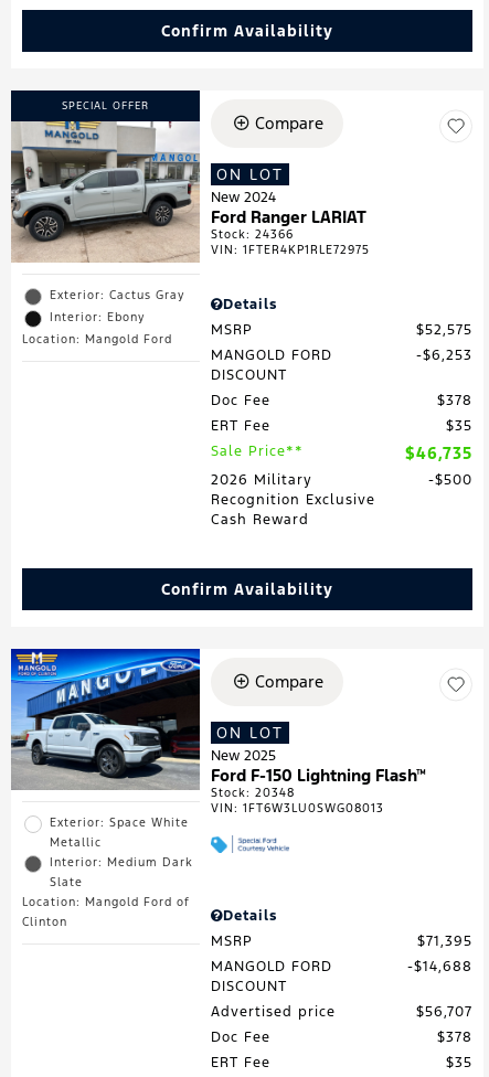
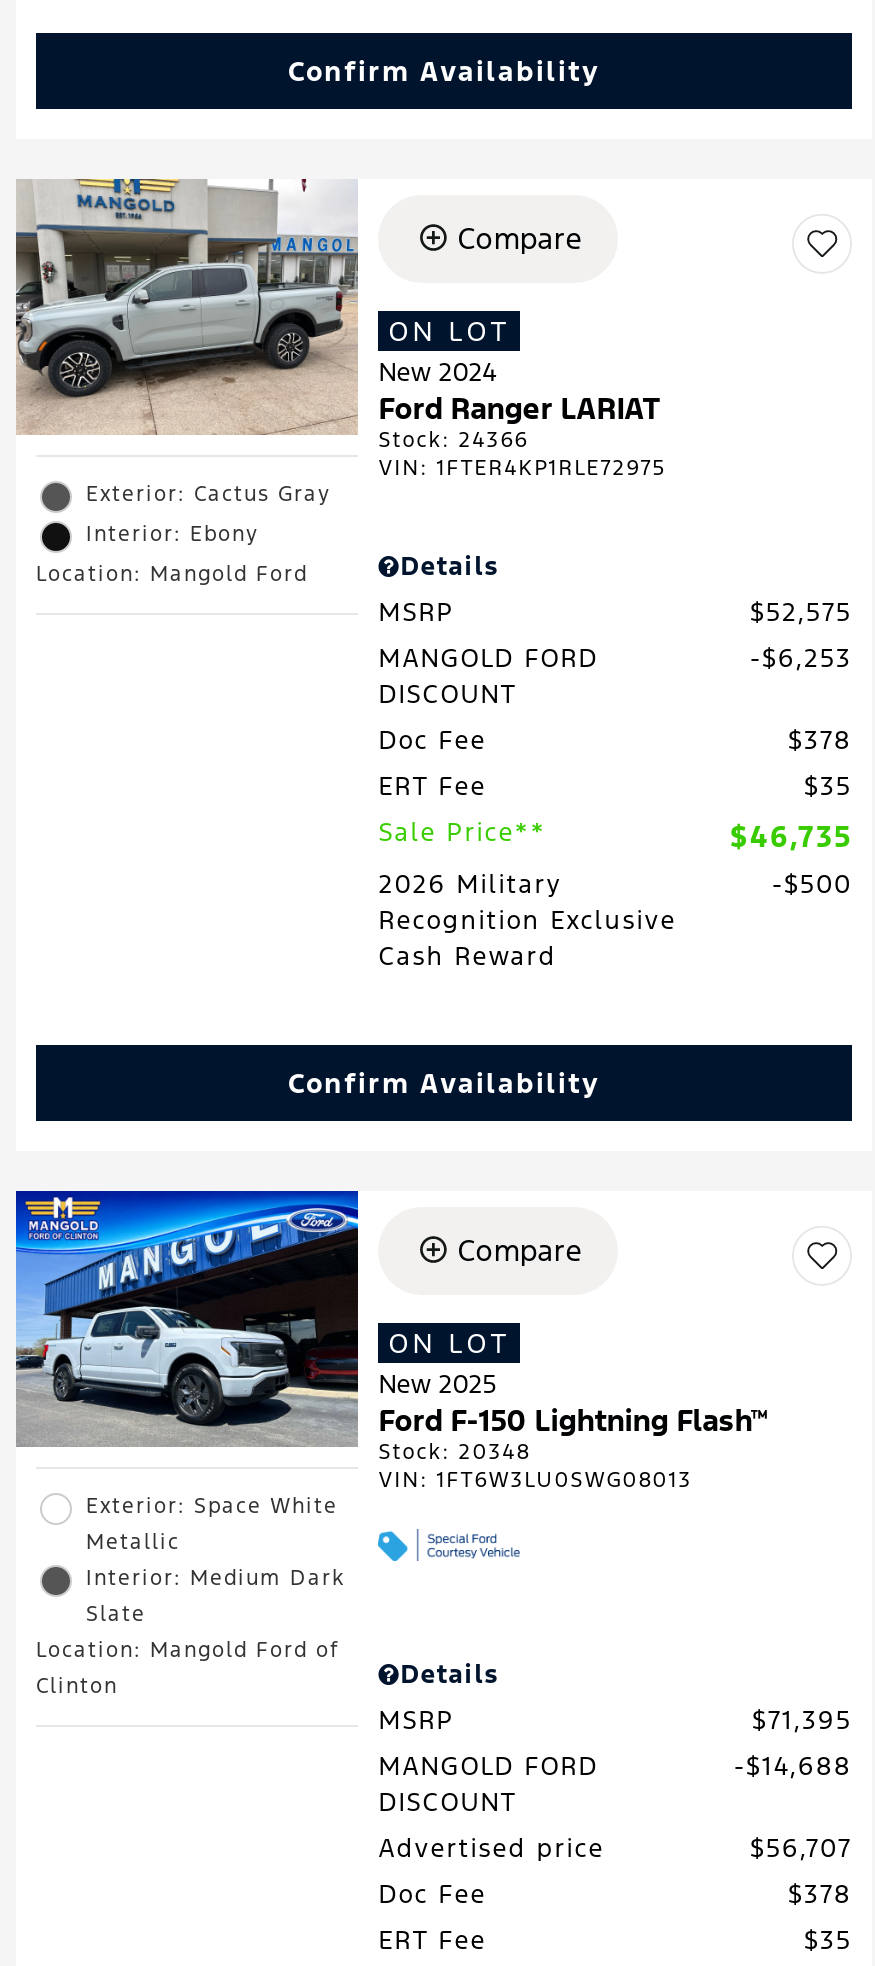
[10,89,201,230] [image] -> [16,177,358,375] [image]
[62,99,149,112] SPECIAL OFFER -> none
moved [22,288,185,347] -> [36,481,332,587]: Exterior: Cactus Gray | Interior: Ebony | Location: Mangold Ford

